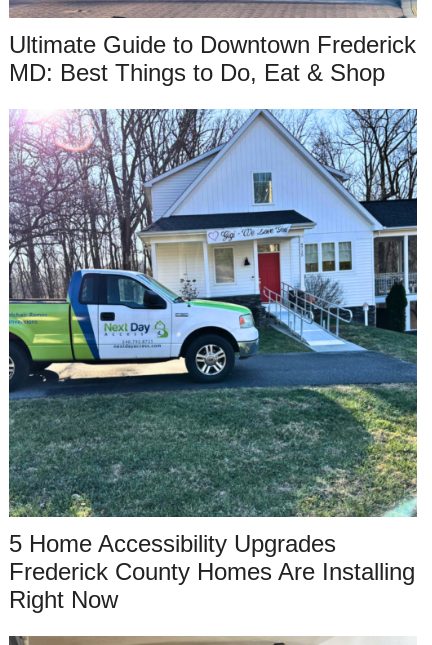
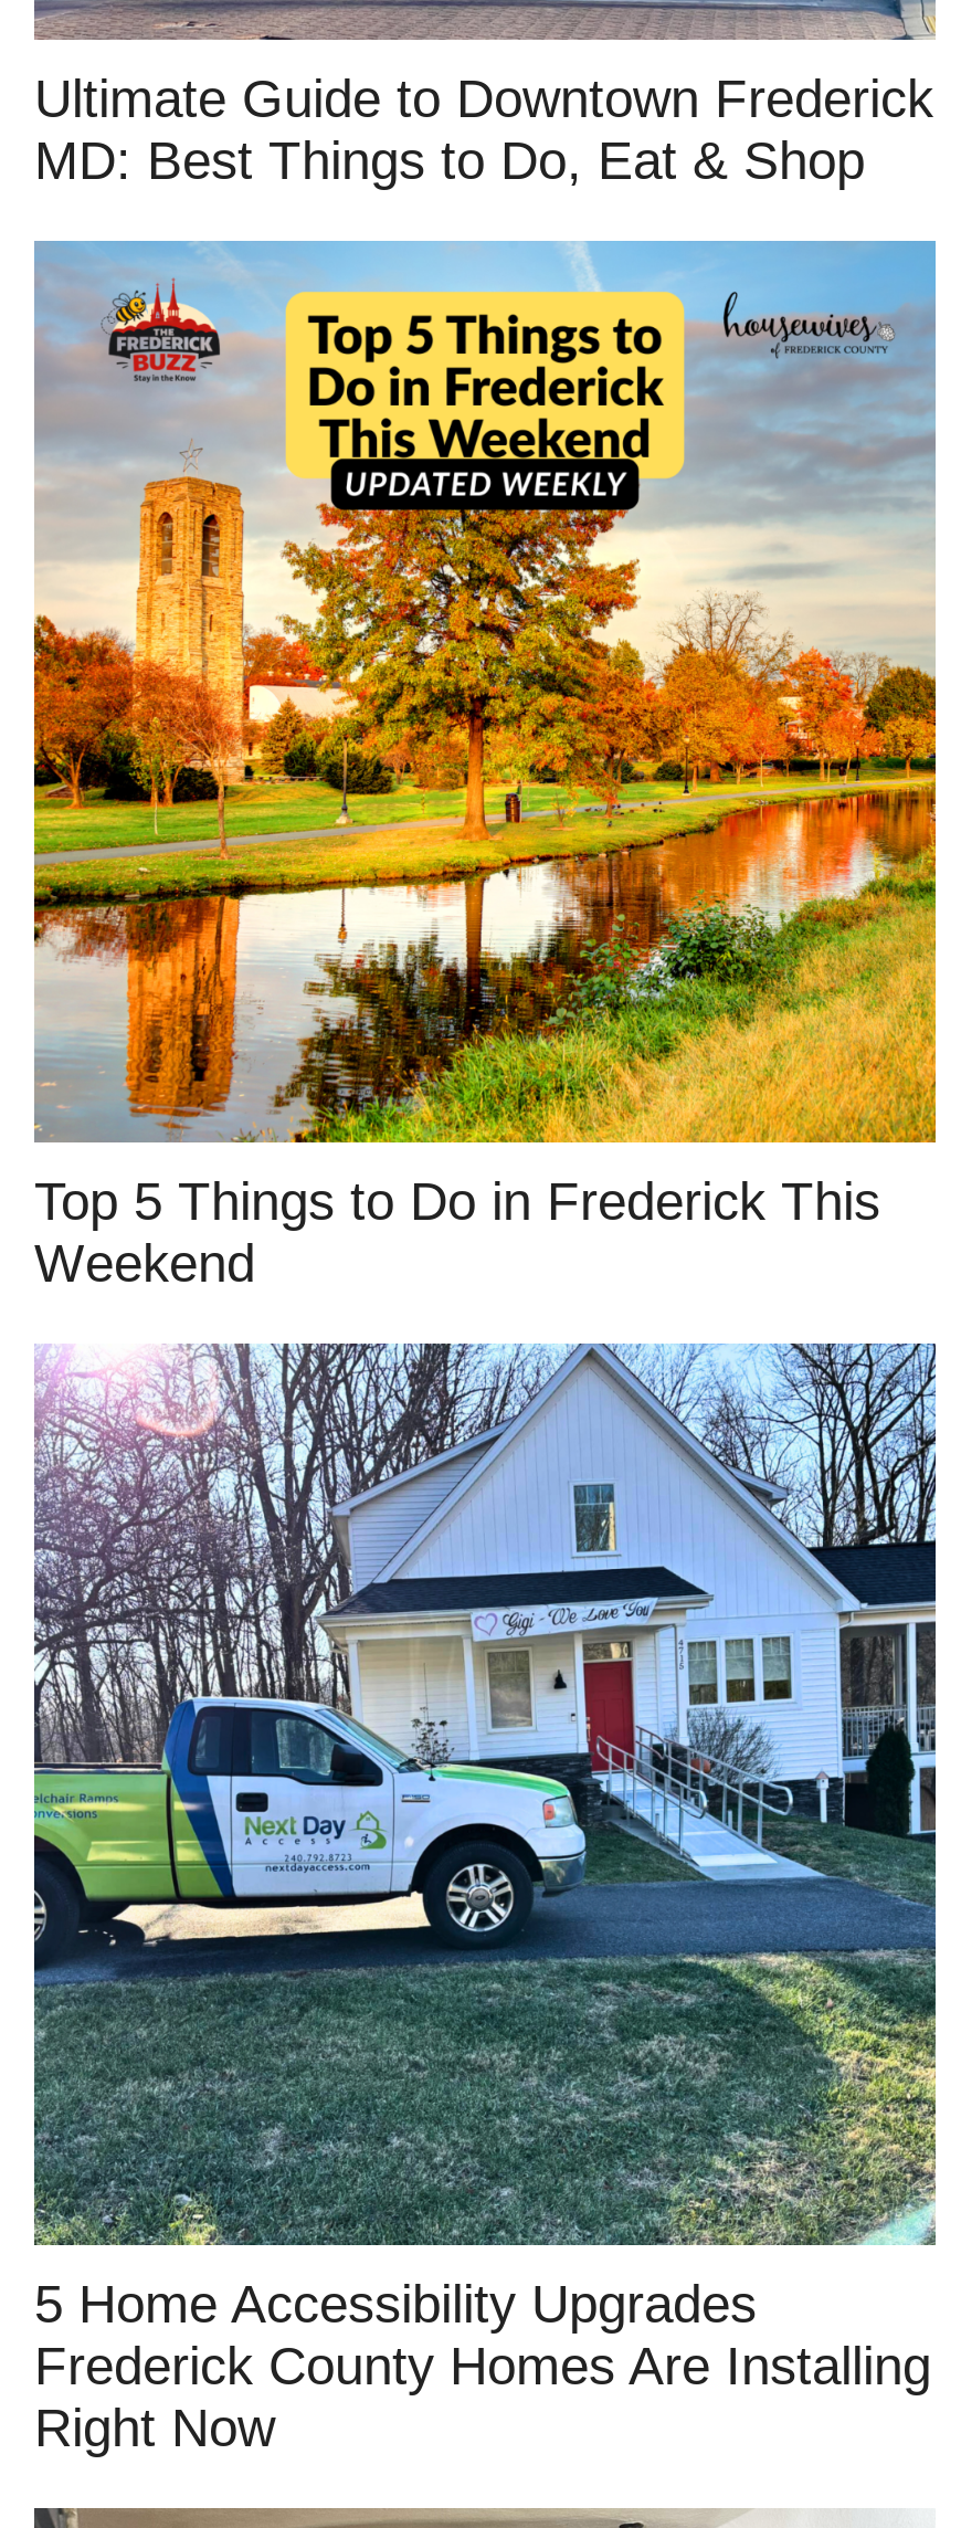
none -> [32,239,938,1293] [image] | Top 5 Things to Do in Frederick This | Weekend

